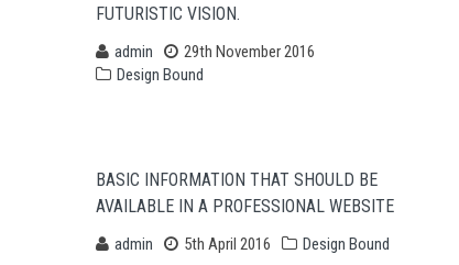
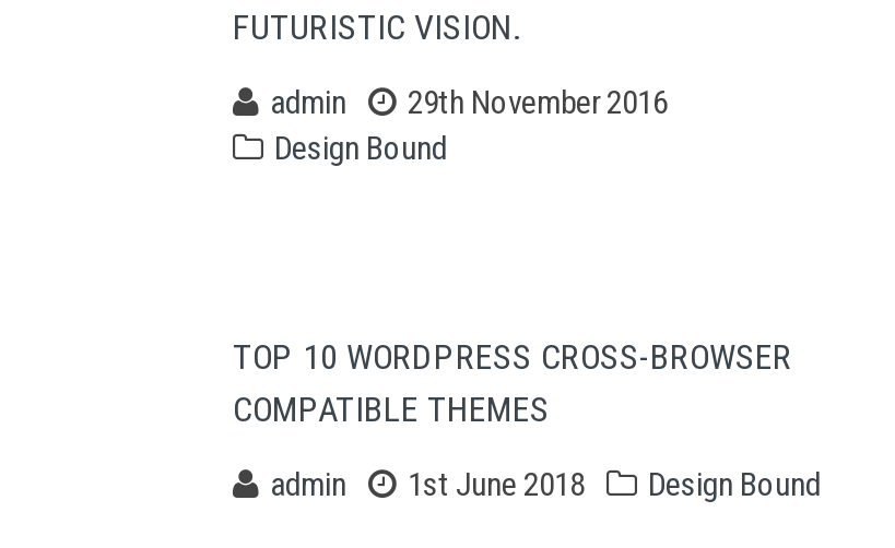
[96,169,394,217] BASIC INFORMATION THAT SHOULD BE | AVAILABLE IN A PROFESSIONAL WEBSITE -> [233,336,792,430] TOP 10 WORDPRESS CROSS-BROWSER | COMPATIBLE THEMES
[114,234,390,254] admin 5th April 2016 Design Bound -> [270,465,821,504] admin 1st June 2018 Design Bound

